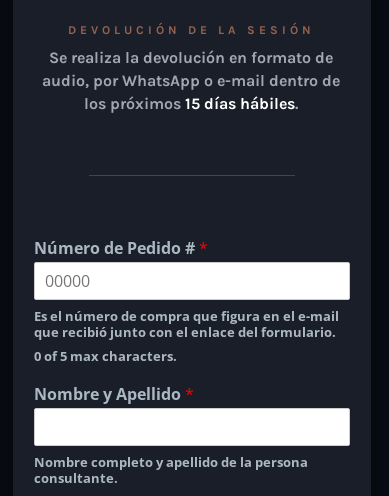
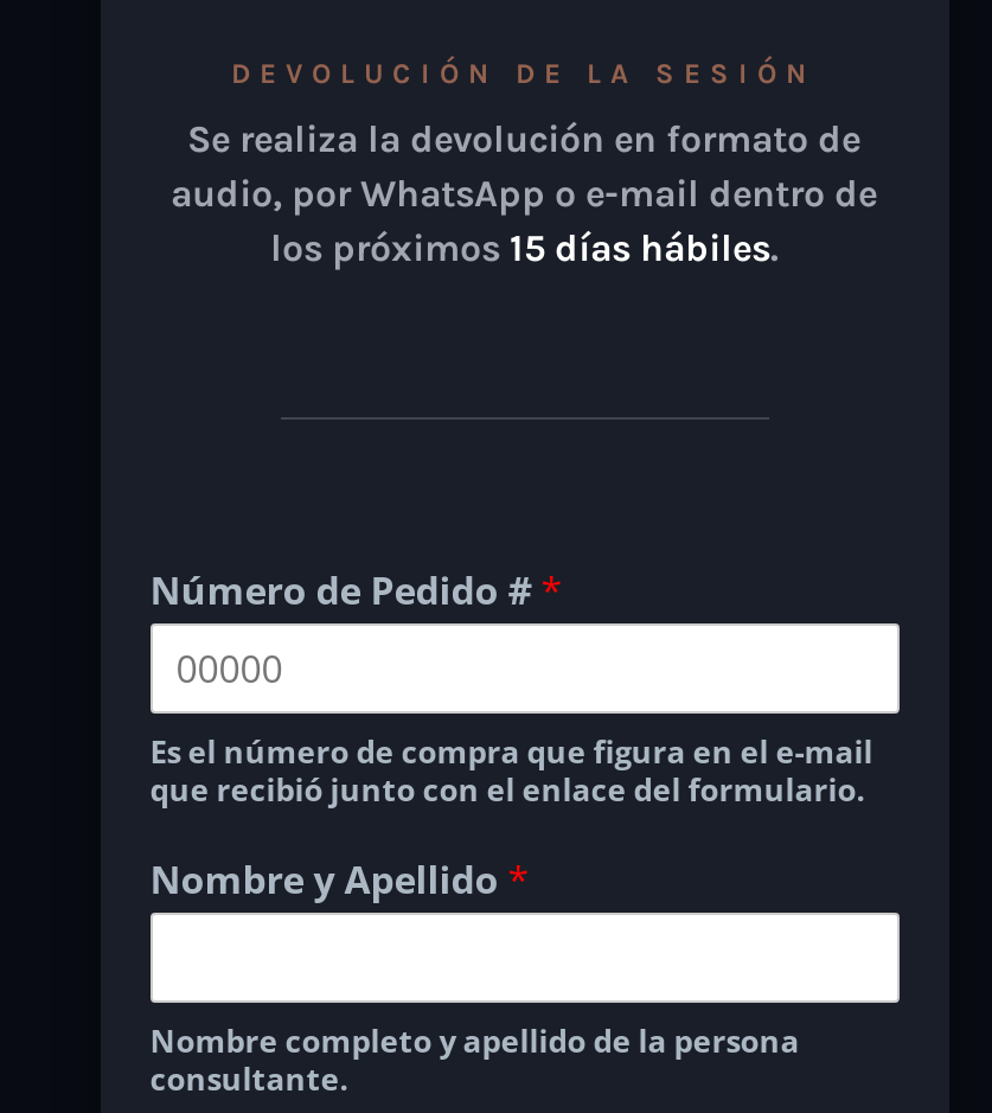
[34,347,177,365] 0 of 5 max characters. -> none

